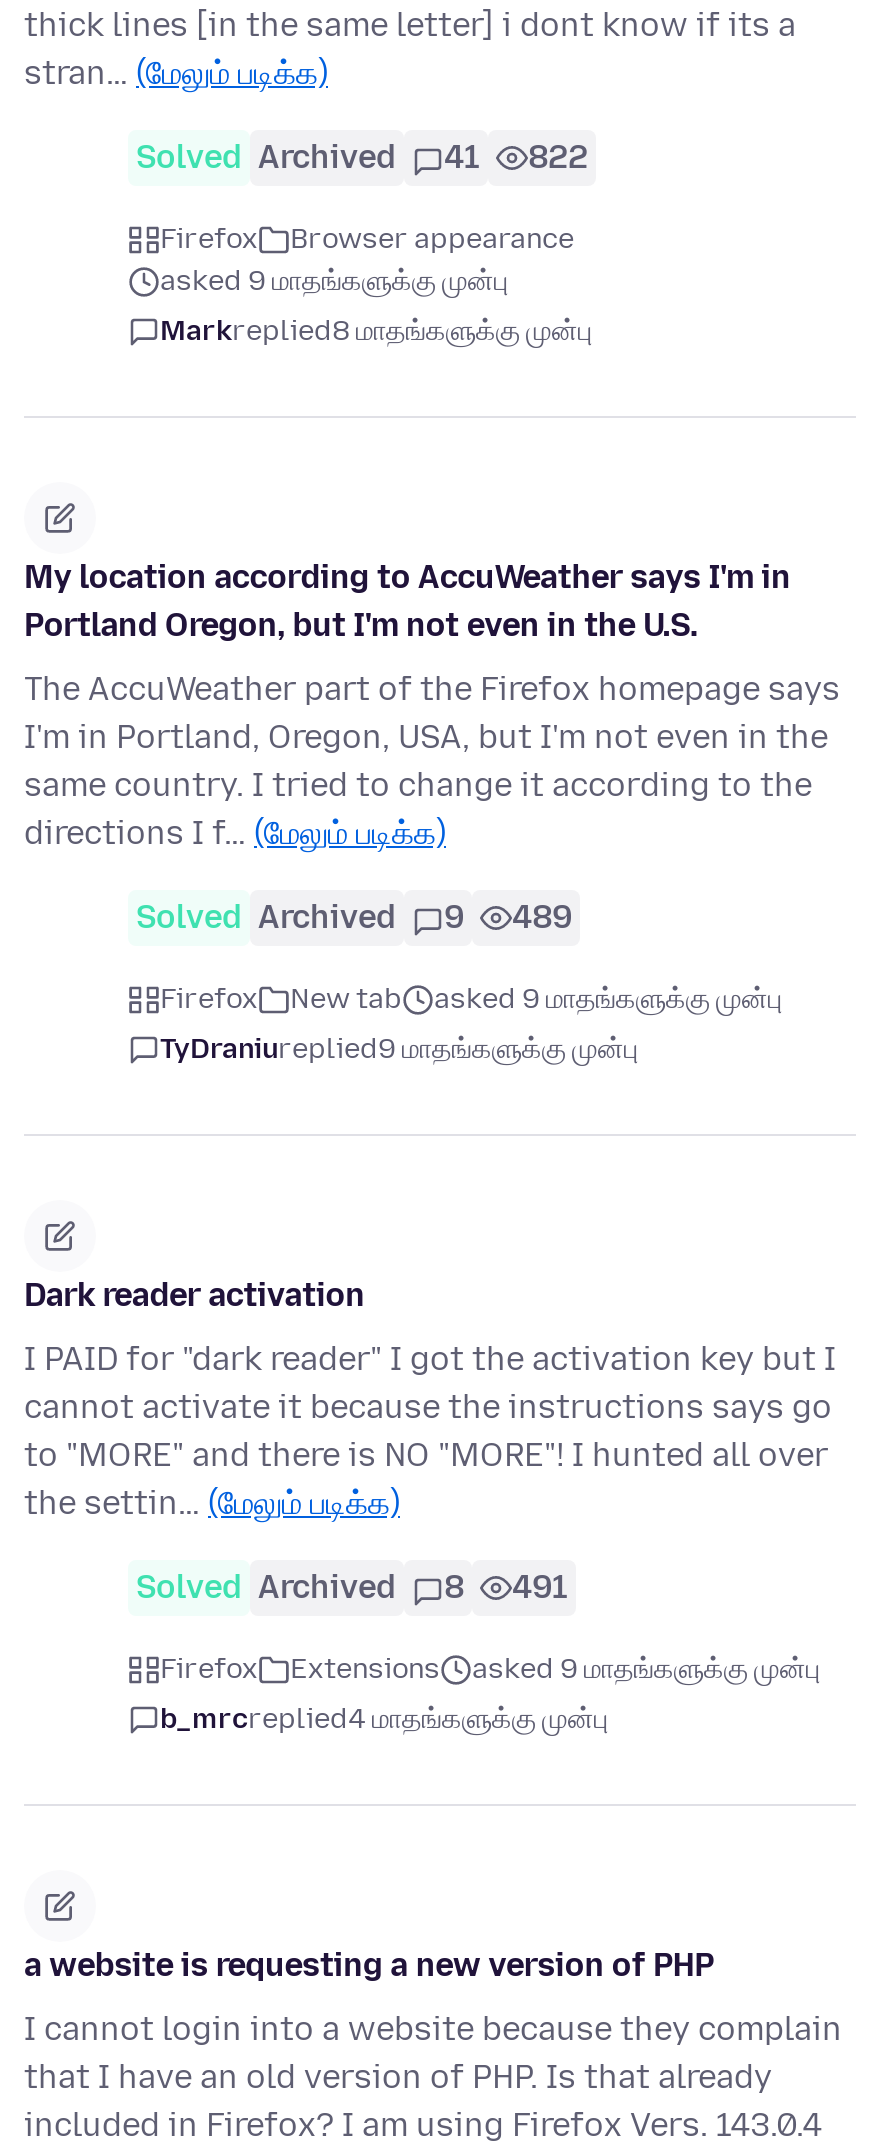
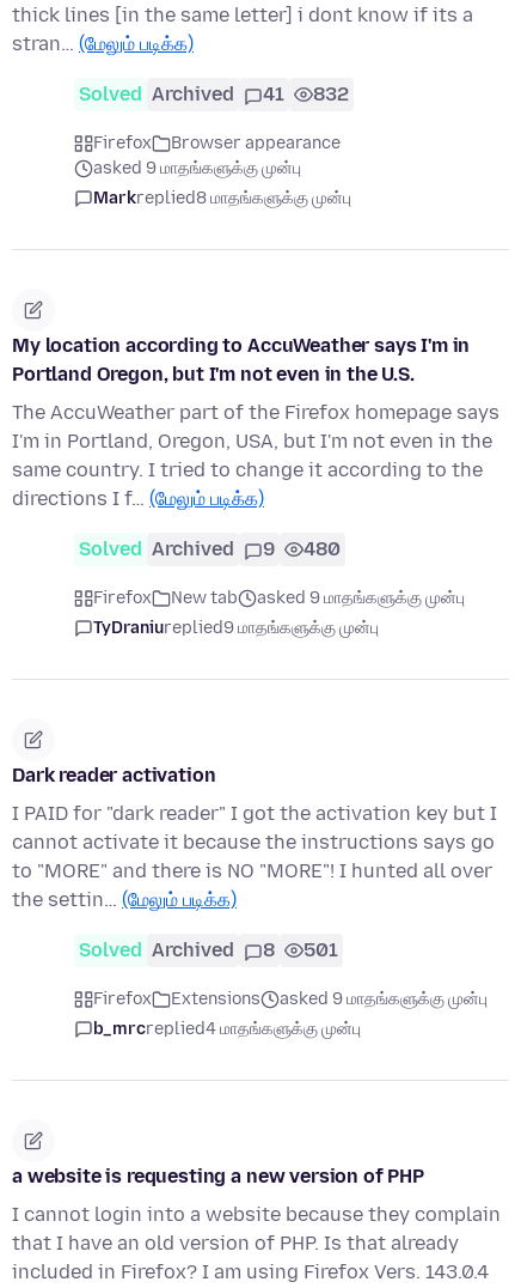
[136,139,588,177] Solved Archived 41 822 -> [79,83,349,106] Solved Archived 41 832
[136,899,572,937] Solved Archived 9 489 -> [79,538,341,561] Solved Archived 9 480
[136,1569,568,1607] Solved Archived 8 491 -> [79,939,338,962] Solved Archived 8 501

